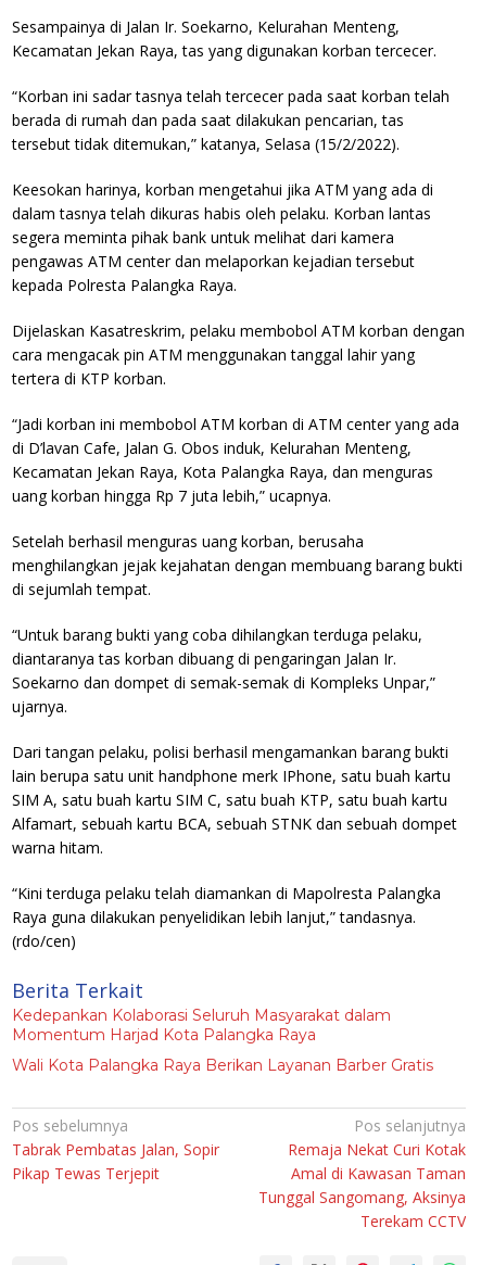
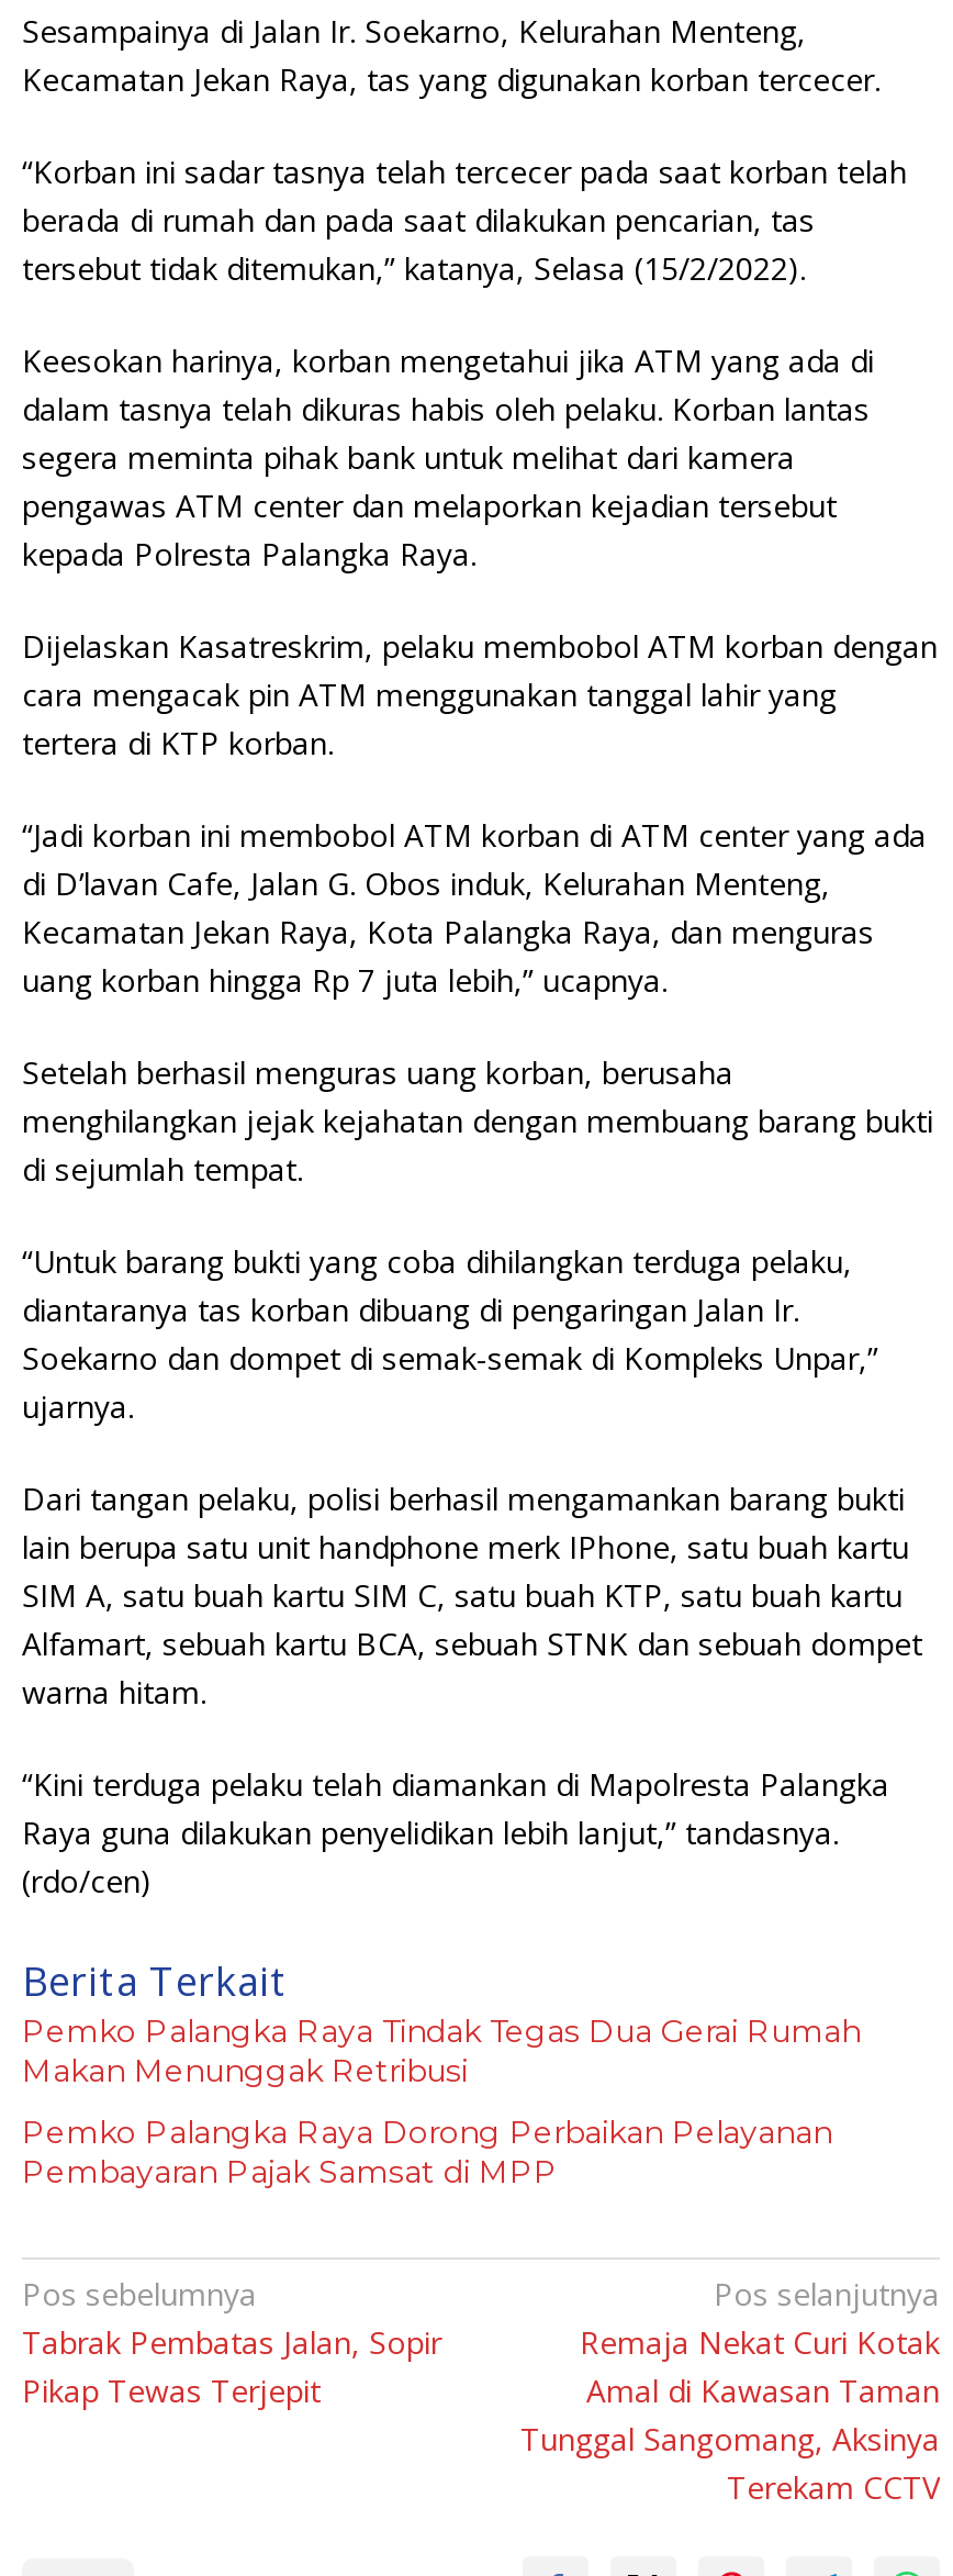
[12,1005,391,1044] Kedepankan Kolaborasi Seluruh Masyarakat dalam | Momentum Harjad Kota Palangka Raya -> [22,2011,861,2090] Pemko Palangka Raya Tindak Tegas Dua Gerai Rumah | Makan Menunggak Retribusi
[12,1055,433,1075] Wali Kota Palangka Raya Berikan Layanan Barber Gratis -> [22,2112,832,2191] Pemko Palangka Raya Dorong Perbaikan Pelayanan | Pembayaran Pajak Samsat di MPP

